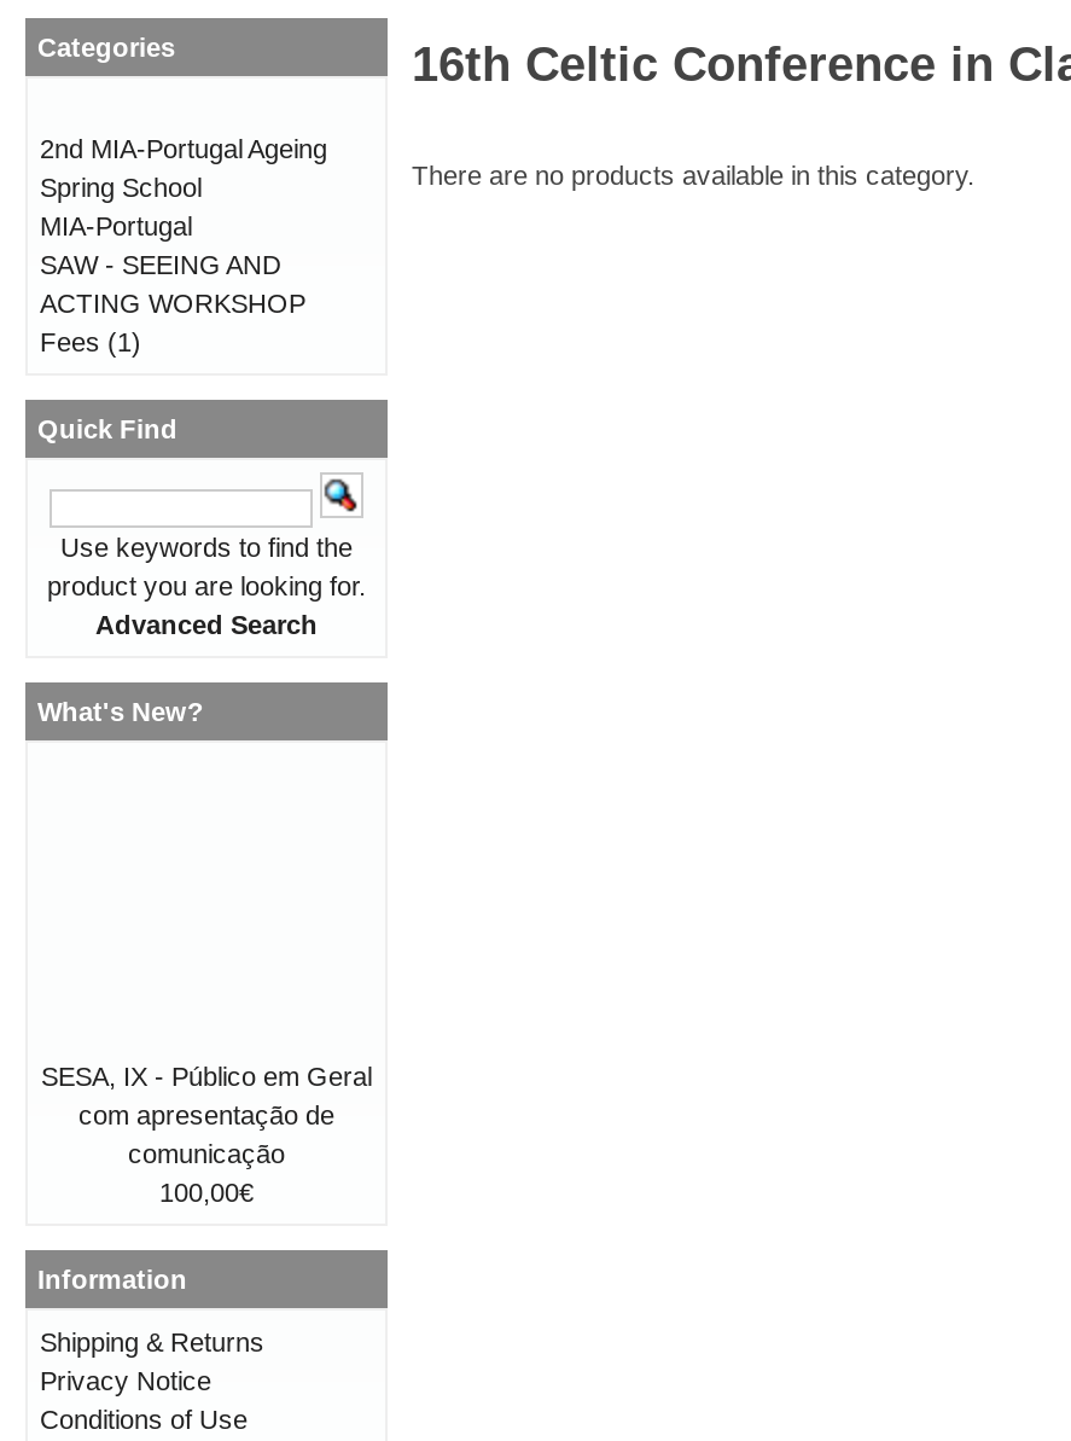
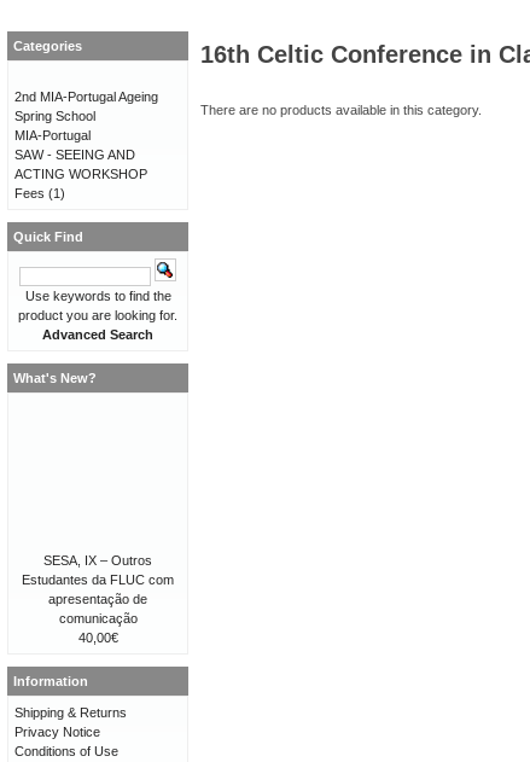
[41,1062,372,1129] SESA, IX - Público em Geral | com apresentação de -> [22,553,174,606] SESA, IX – Outros | Estudantes da FLUC com | apresentação de
[159,1178,254,1207] 100,00€ -> [78,630,118,645] 40,00€

